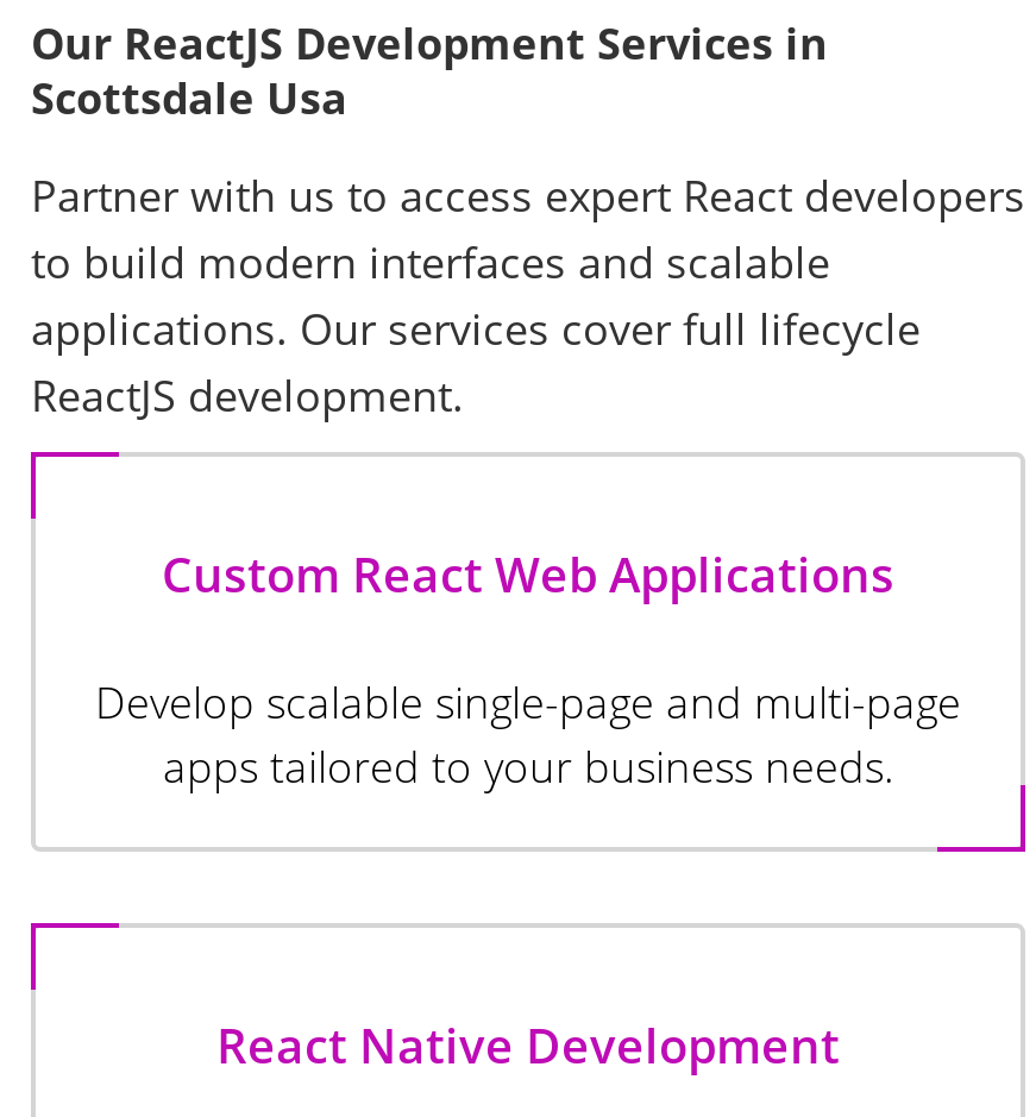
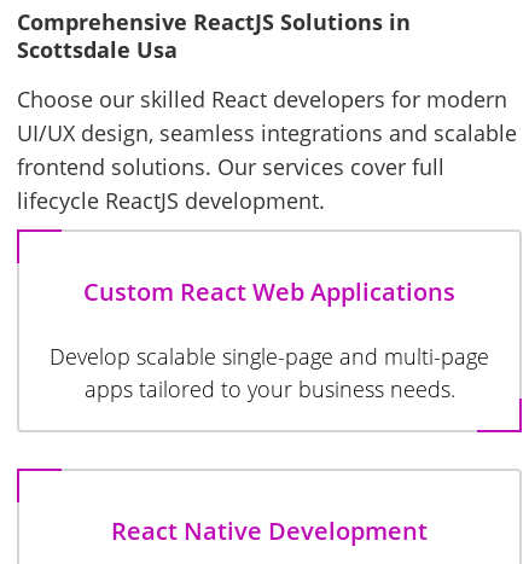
[31,14,828,71] Our ReactJS Development Services in -> [17,7,411,36] Comprehensive ReactJS Solutions in
[31,167,1025,423] Partner with us to access expert React developers | to build modern interfaces and scalable | applications. Our services cover full lifecycle | ReactJS development. -> [17,85,517,215] Choose our skilled React developers for modern | UI/UX design, seamless integrations and scalable | frontend solutions. Our services cover full | lifecycle ReactJS development.

